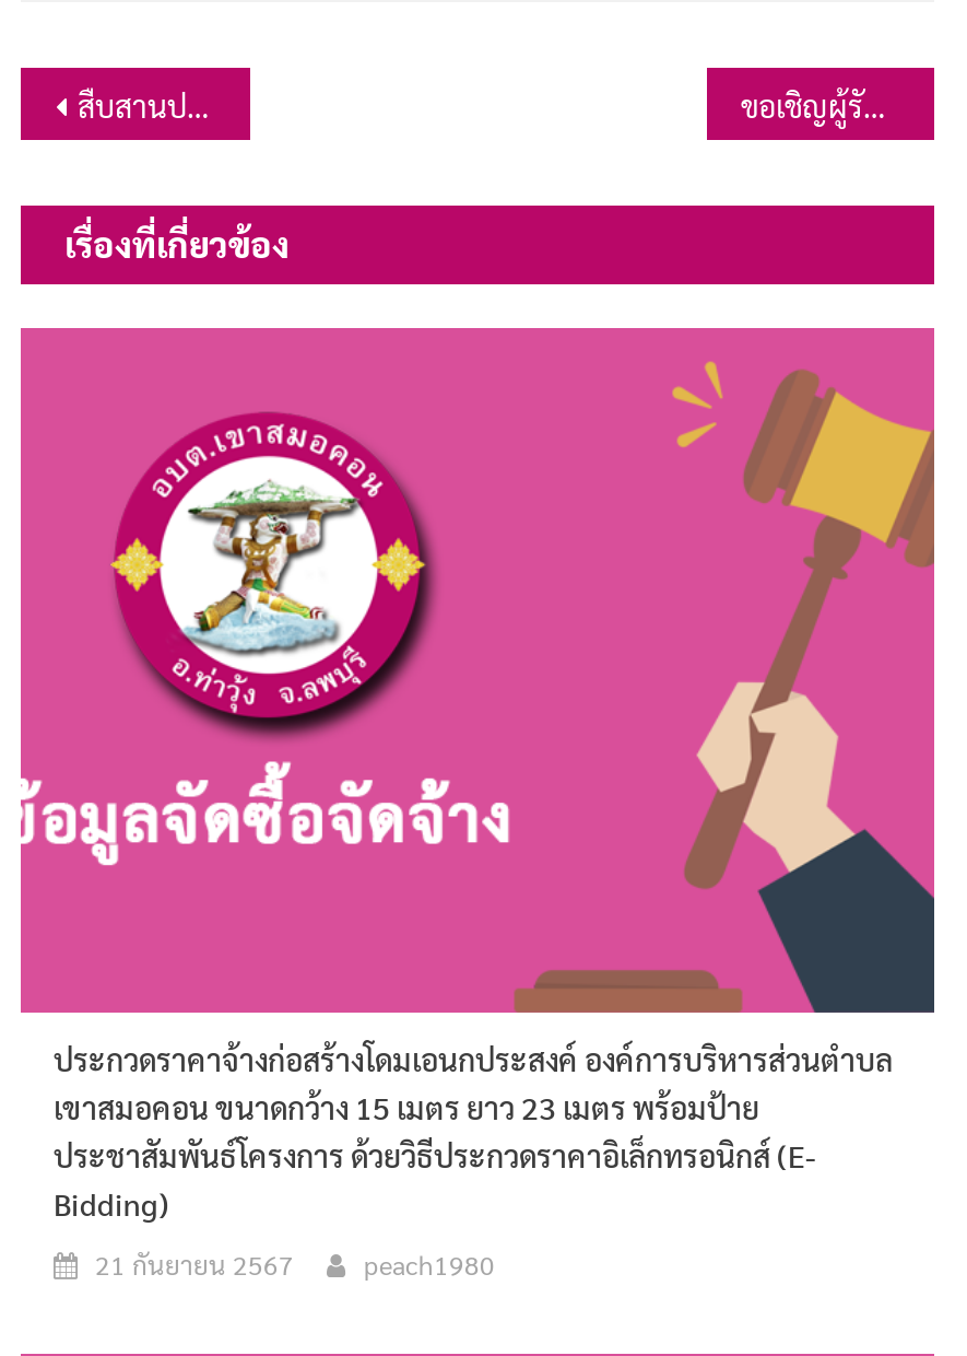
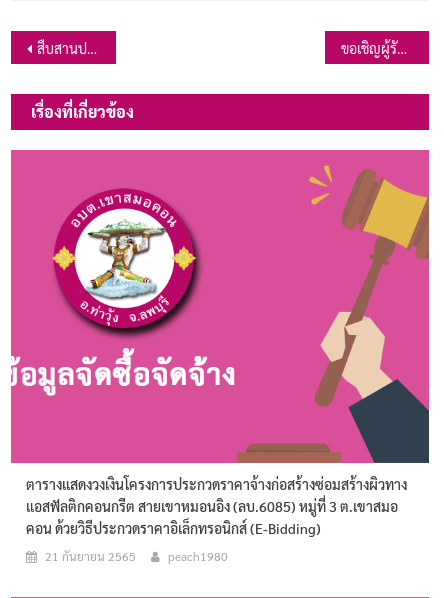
[54,1039,893,1223] ประกวดราคาจ้างก่อสร้างโดมเอนกประสงค์ องค์การบริหารส่วนตำบล | เขาสมอคอน ขนาดกว้าง 15 เมตร ยาว 23 เมตร พร้อมป้าย | ประชาสัมพันธ์โครงการ ด้วยวิธีประกวดราคาอิเล็กทรอนิกส์ (e- | Bidding) -> [26,475,407,537] ตารางแสดงวงเงินโครงการประกวดราคาจ้างก่อสร้างซ่อมสร้างผิวทาง | แอสฟัลติกคอนกรีต สายเขาหมอนอิง (ลบ.6085) หมู่ที่ 3 ต.เขาสมอ | คอน ด้วยวิธีประกวดราคาอิเล็กทรอนิกส์ (e-Bidding)
[95,1247,294,1282] 21 กันยายน 2567 -> [45,548,136,564] 21 กันยายน 2565

